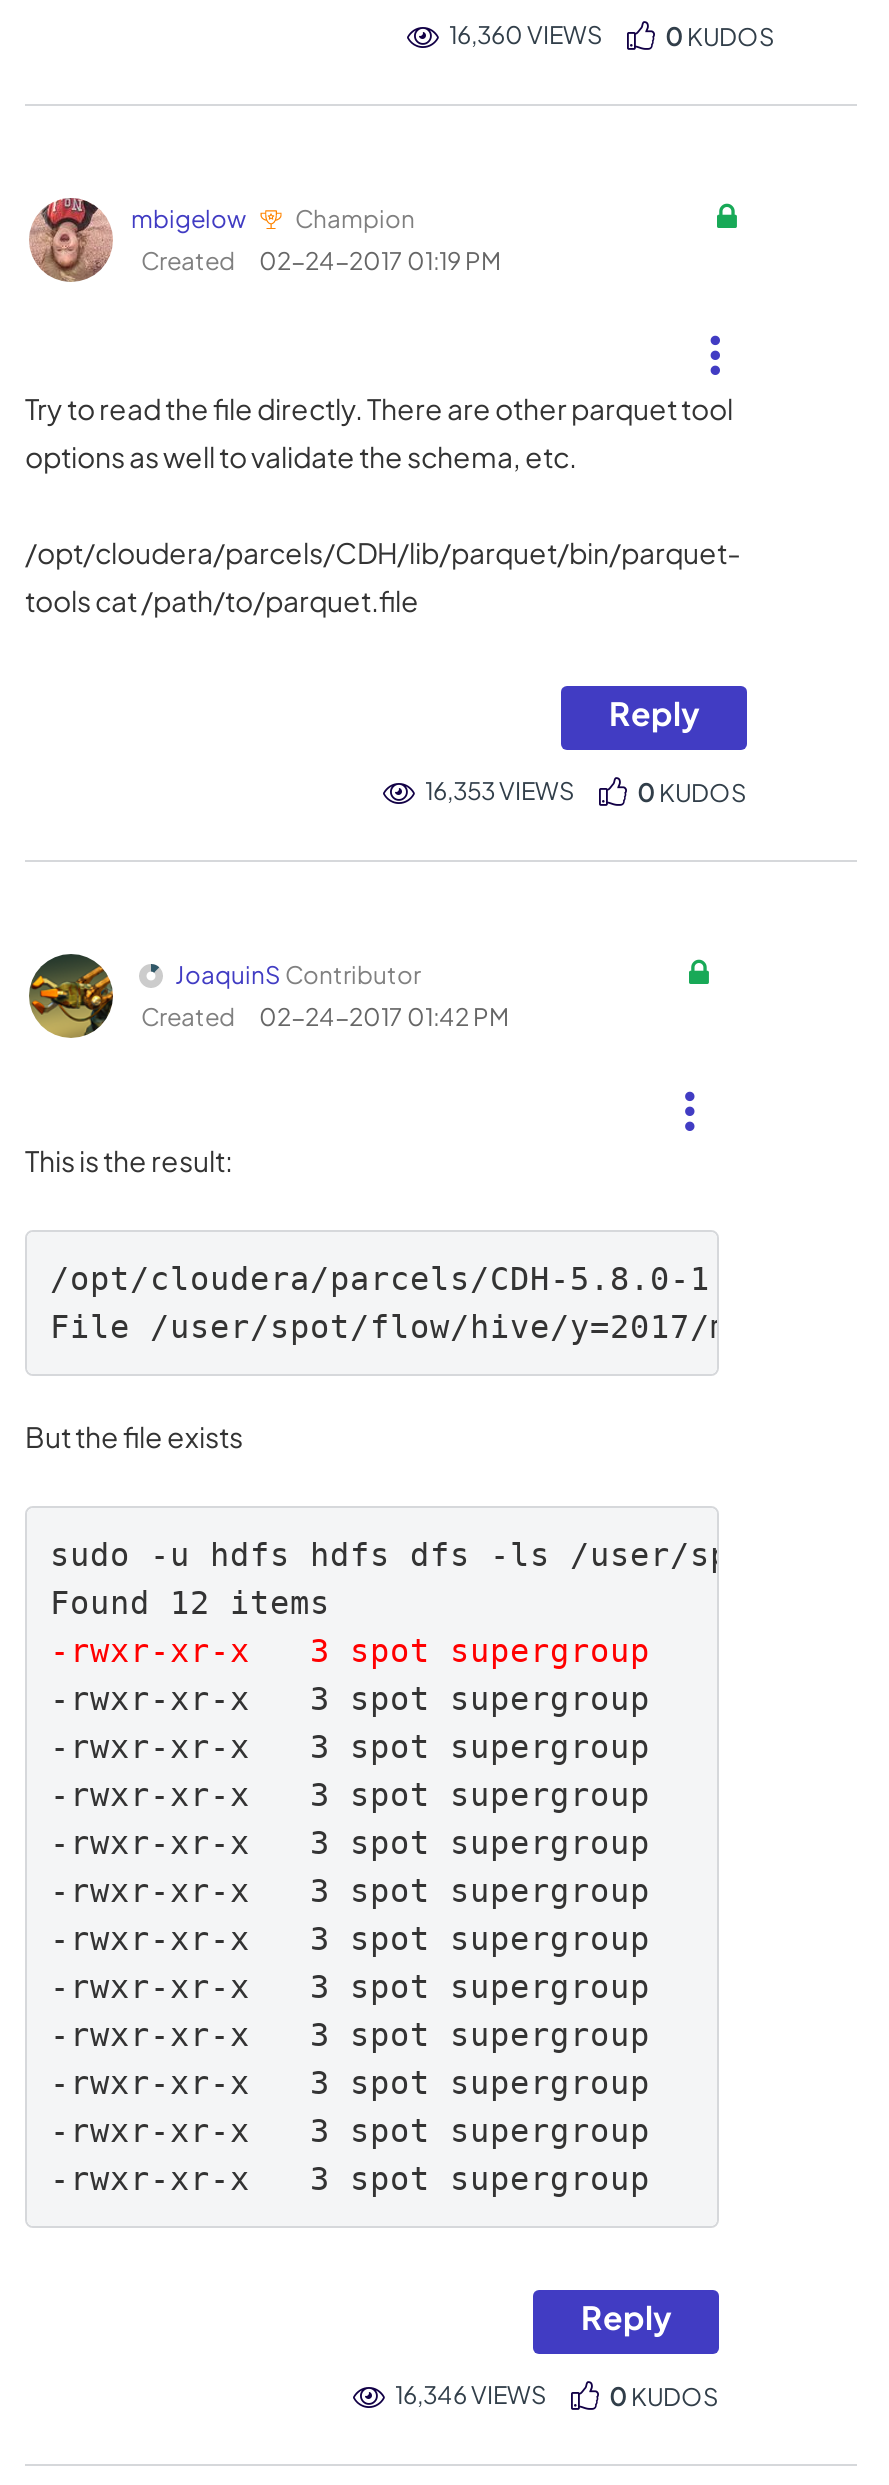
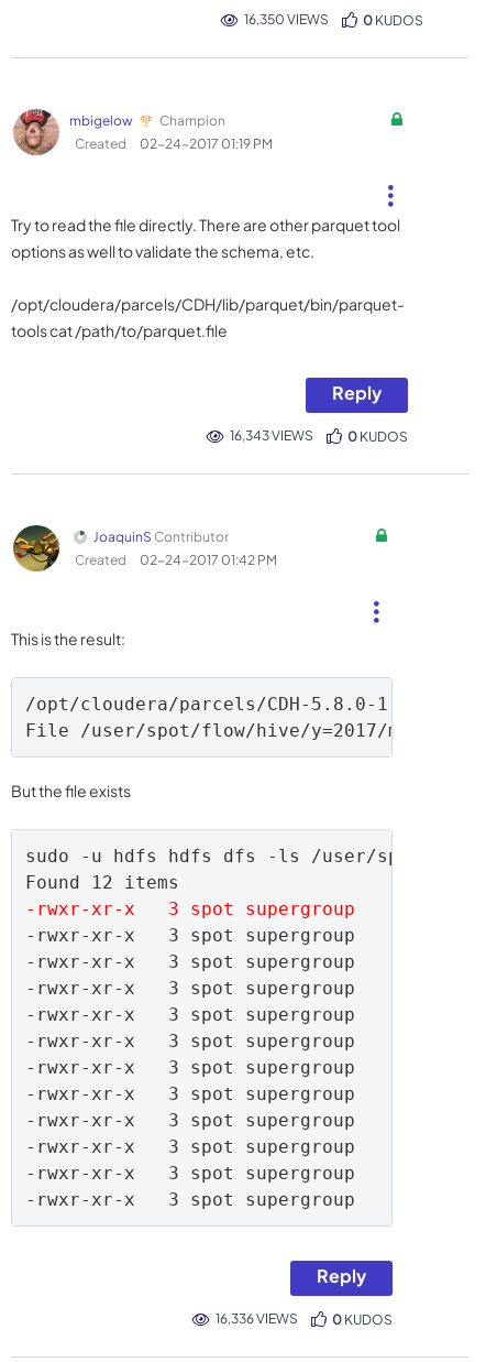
[449,20,603,50] 16,360 VIEWS -> [244,11,329,28] 16,350 VIEWS
[425,776,575,806] 16,353 VIEWS -> [230,427,313,444] 16,343 VIEWS
[395,2380,547,2410] 16,346 VIEWS -> [216,1310,298,1327] 16,336 VIEWS

